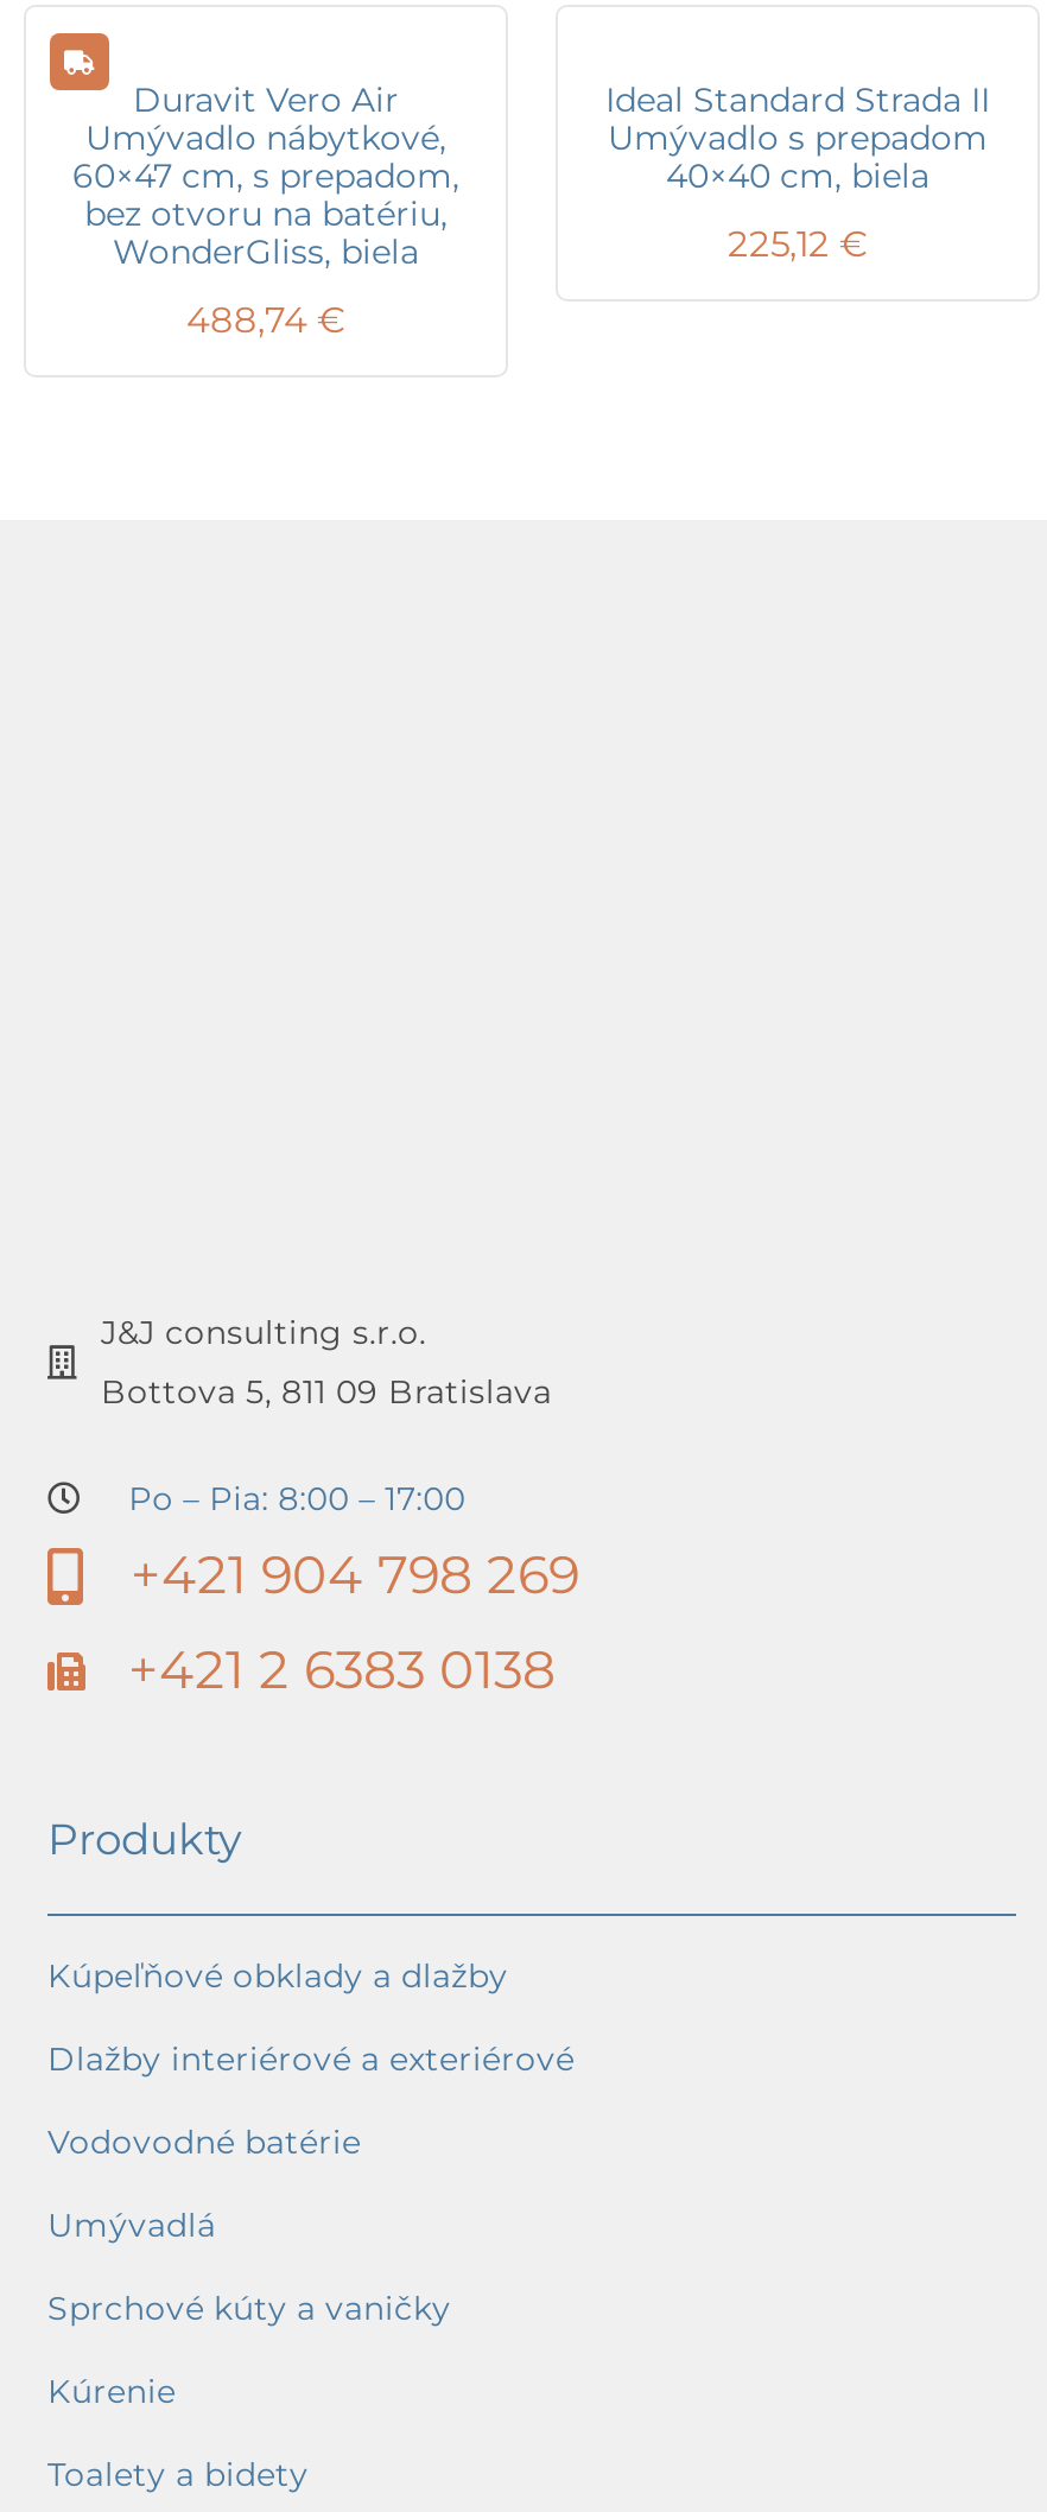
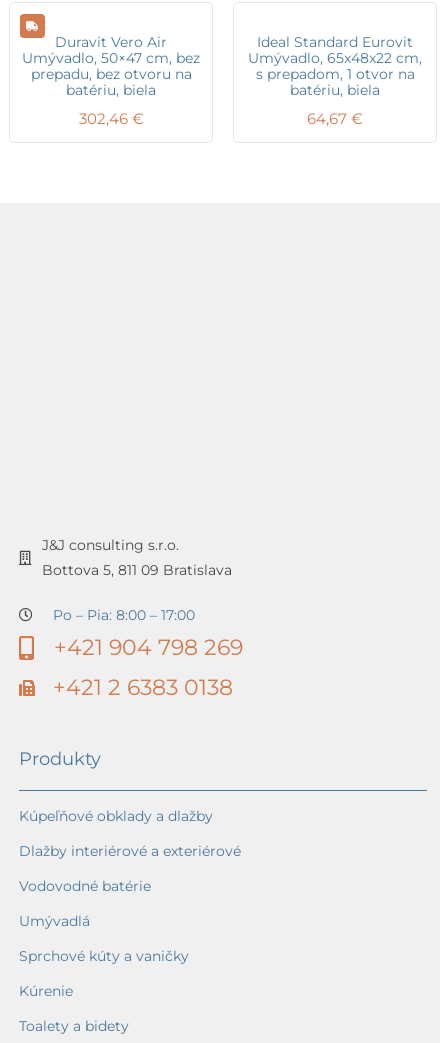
[605,78,990,197] Ideal Standard Strada II | Umývadlo s prepadom | 40×40 cm, biela -> [248,33,422,99] Ideal Standard Eurovit | Umývadlo, 65x48x22 cm, | s prepadom, 1 otvor na | batériu, biela
[72,116,459,273] Umývadlo nábytkové, | 60×47 cm, s prepadom, | bez otvoru na batériu, | WonderGliss, biela -> [22,49,200,99] Umývadlo, 50×47 cm, bez | prepadu, bez otvoru na | batériu, biela
[728,220,868,265] 225,12 € -> [307,108,363,127] 64,67 €
[186,296,345,341] 488,74 € -> [78,108,143,127] 302,46 €

